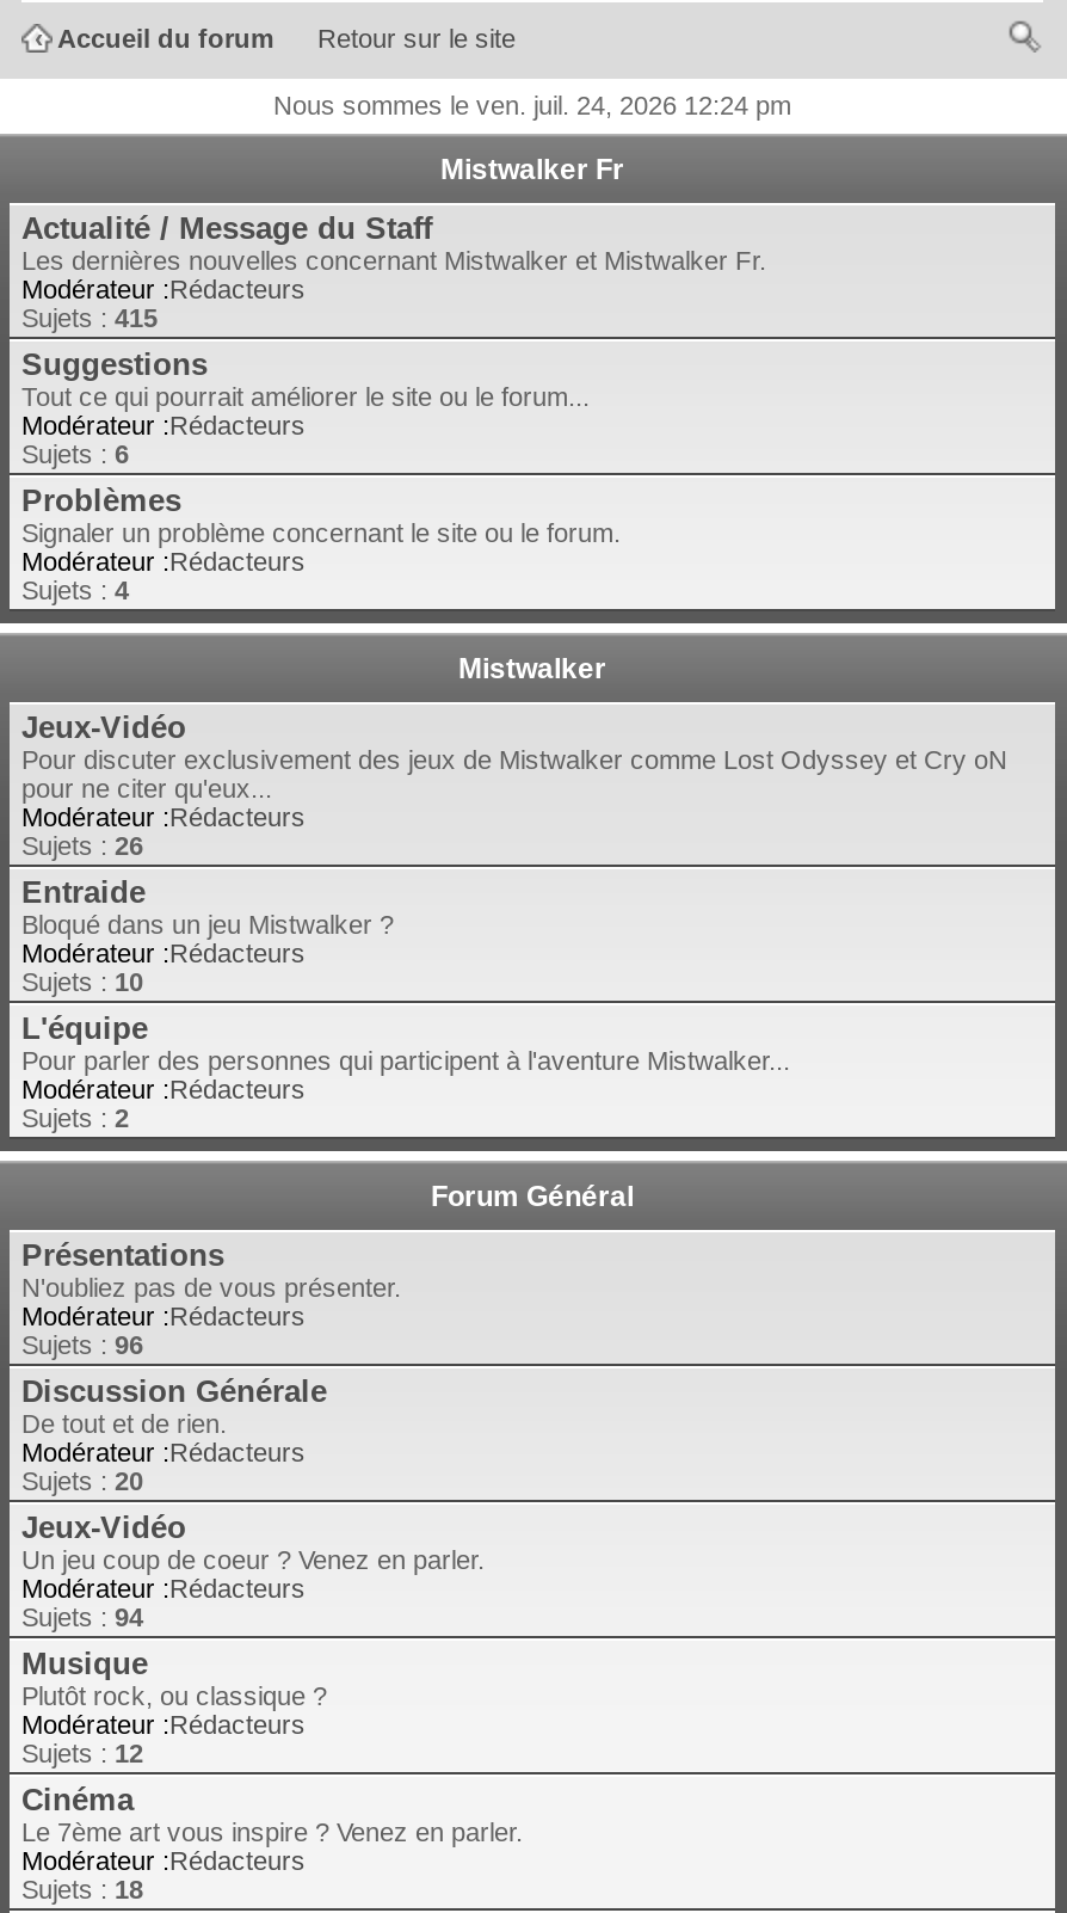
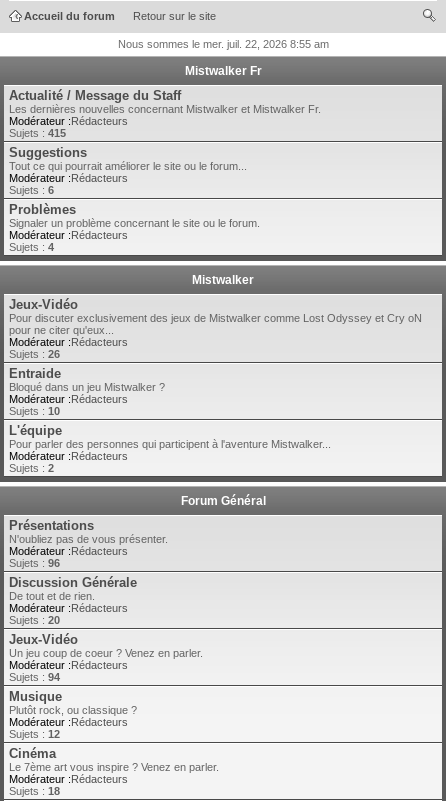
[273,91,791,119] Nous sommes le ven. juil. 24, 2026 12:24 pm -> [117,38,328,50] Nous sommes le mer. juil. 22, 2026 8:55 am

